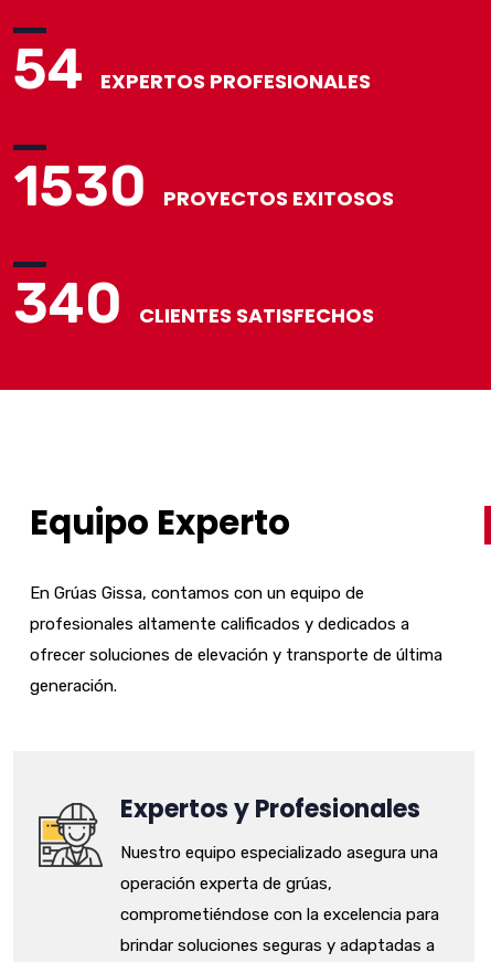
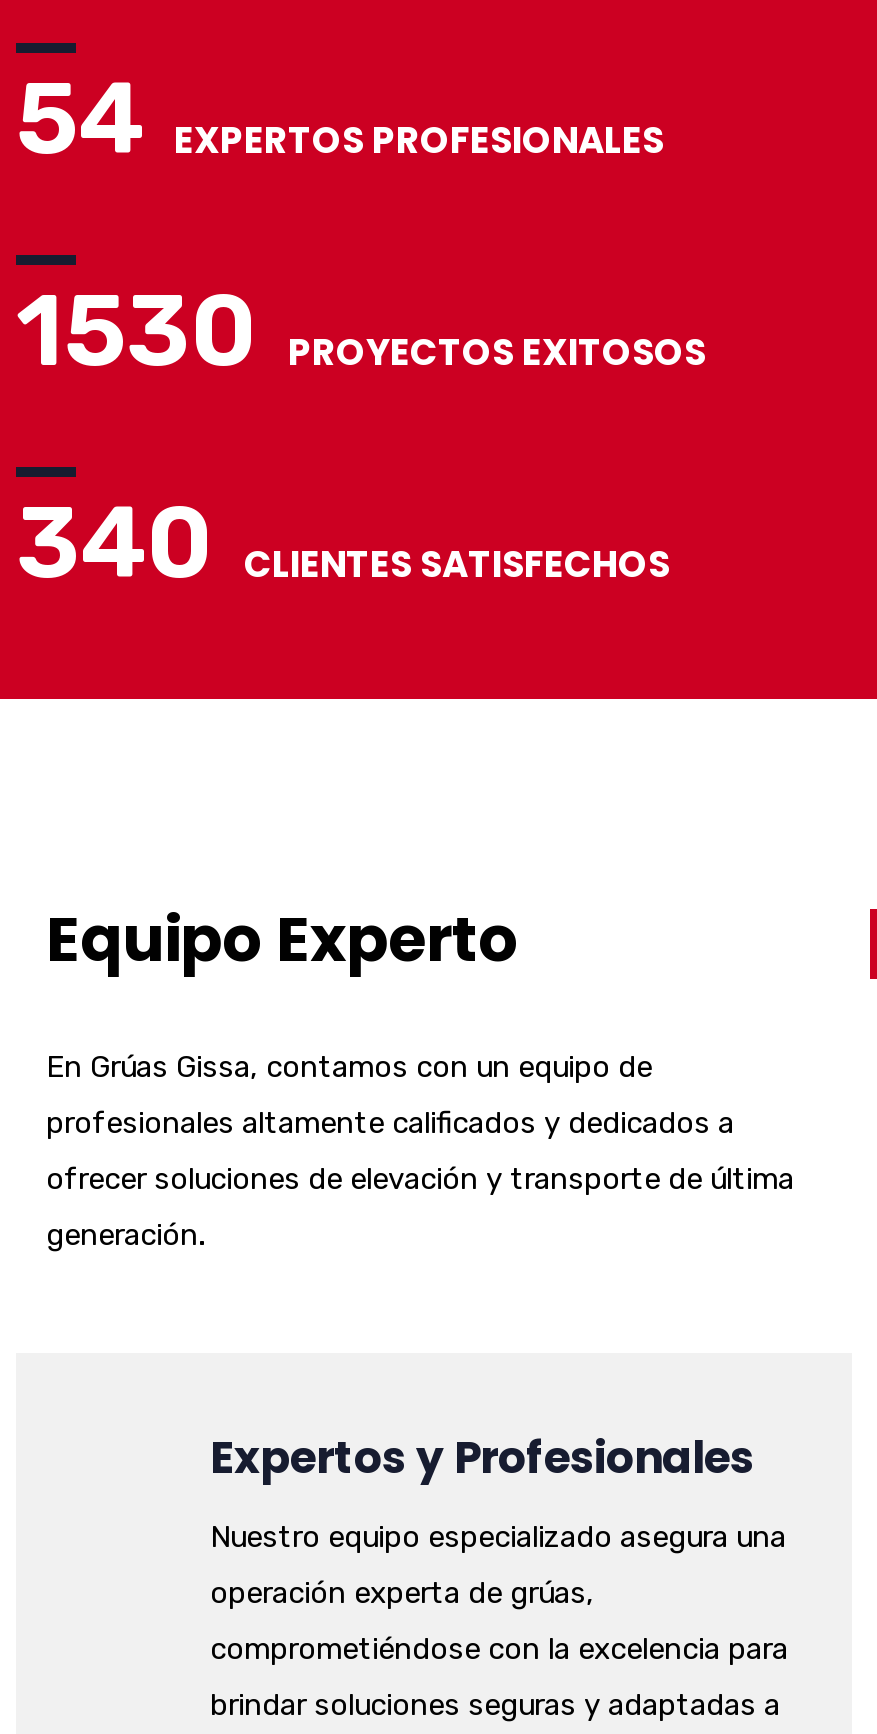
[38,802,104,868] [image] -> none

